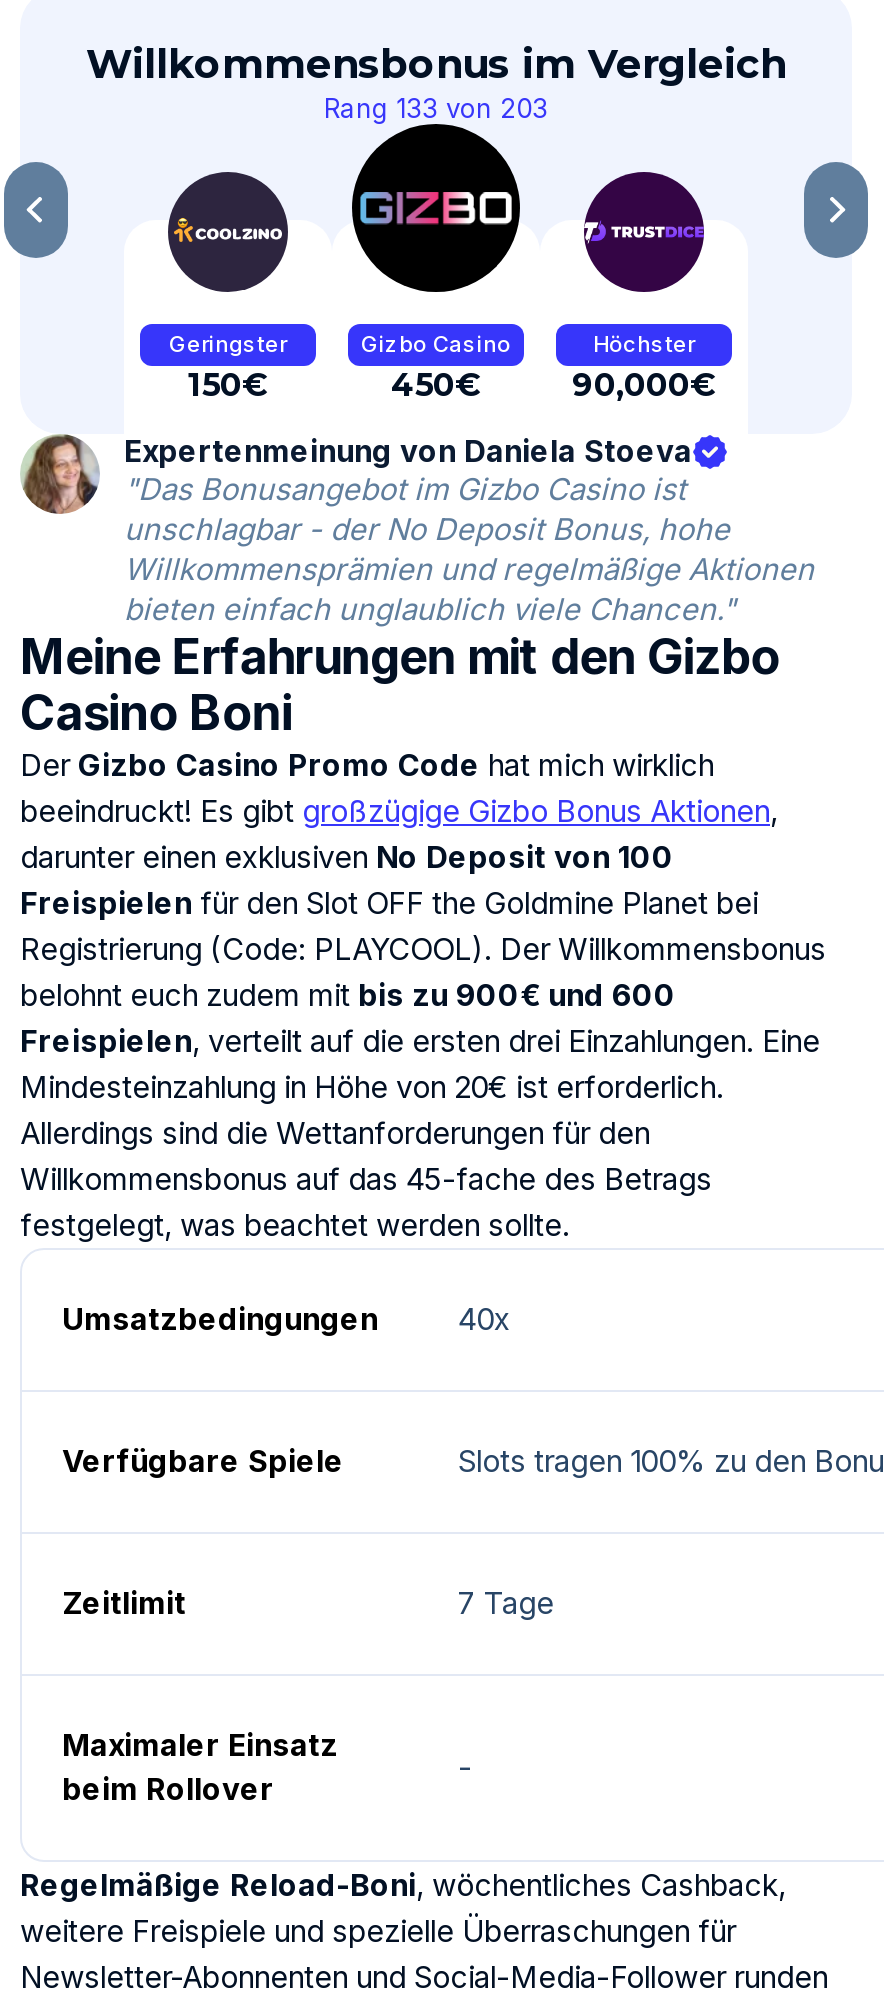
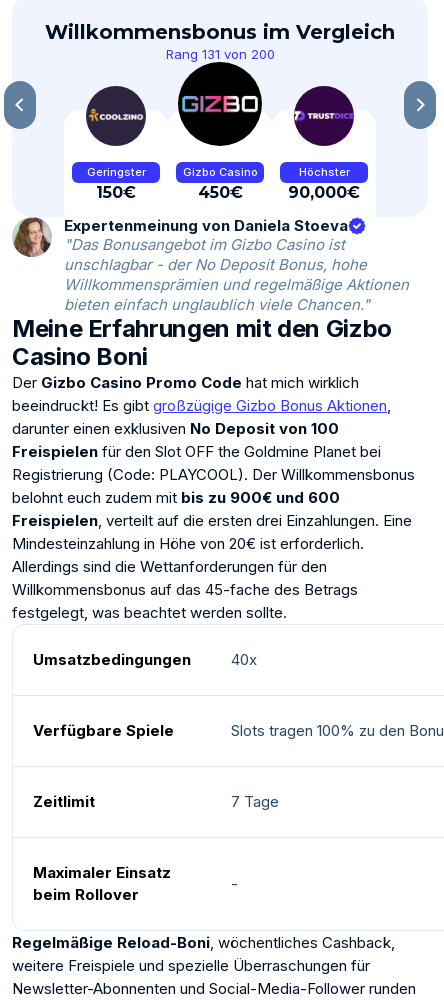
[324,91,548,123] Rang 133 von 203 -> [165,45,274,61] Rang 131 von 200

